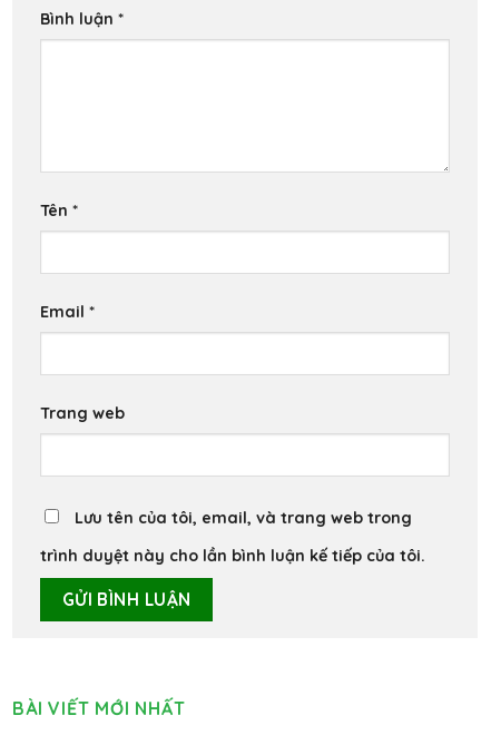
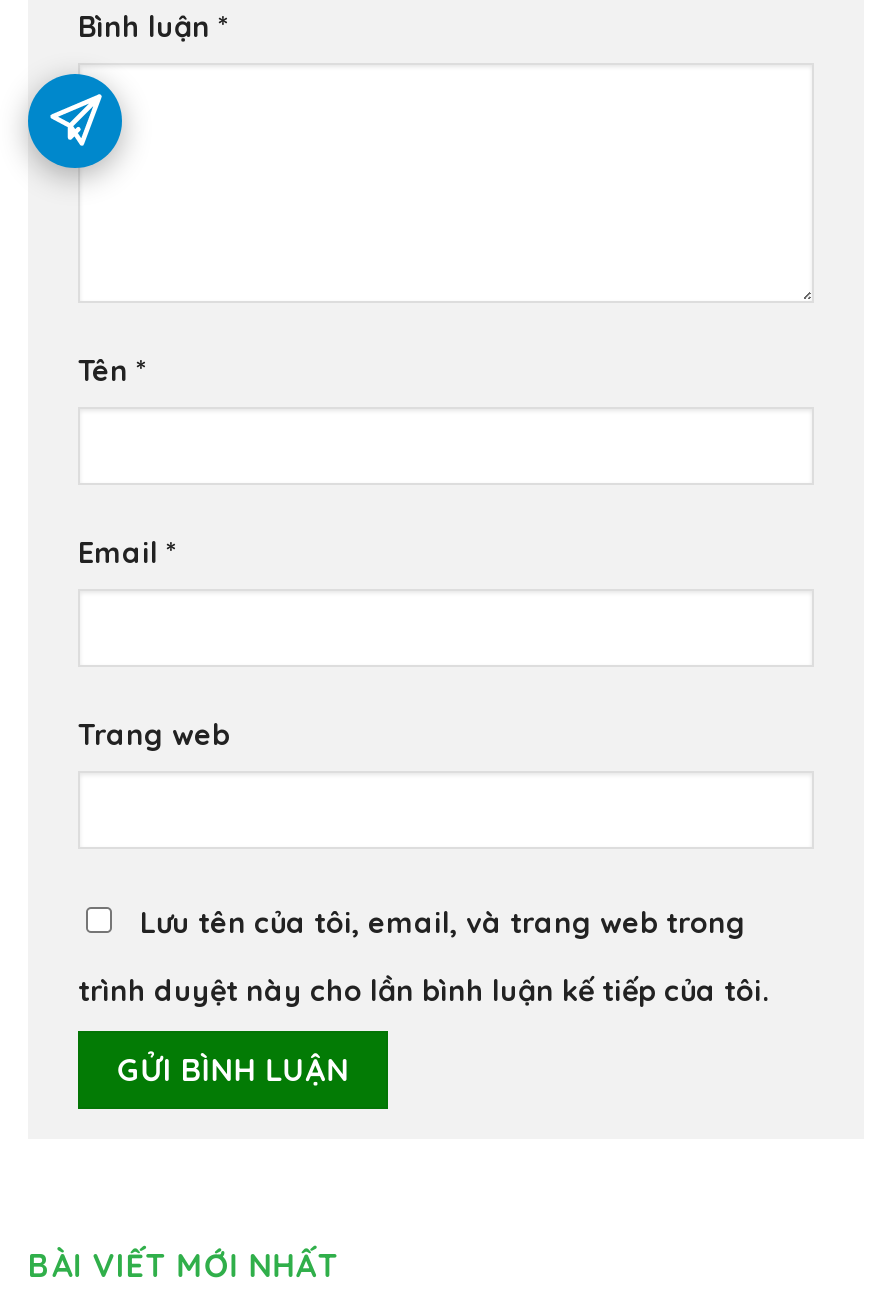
none -> [24,71,126,177] [image]

